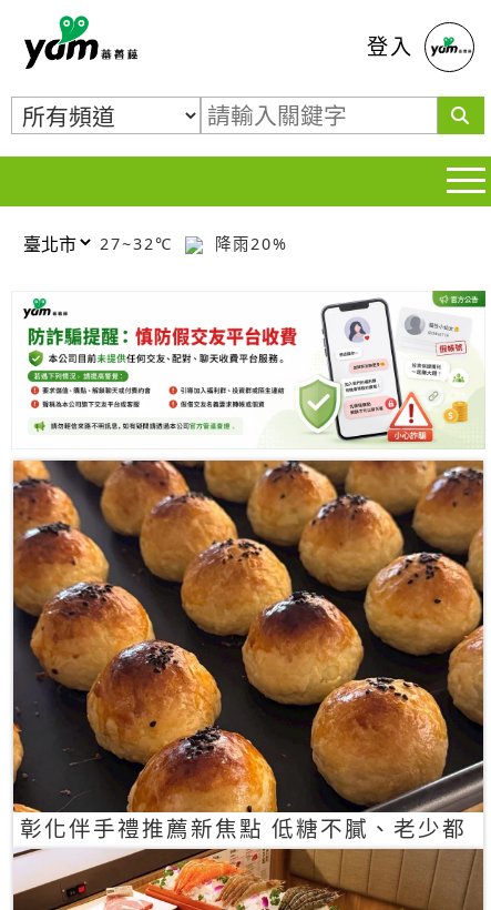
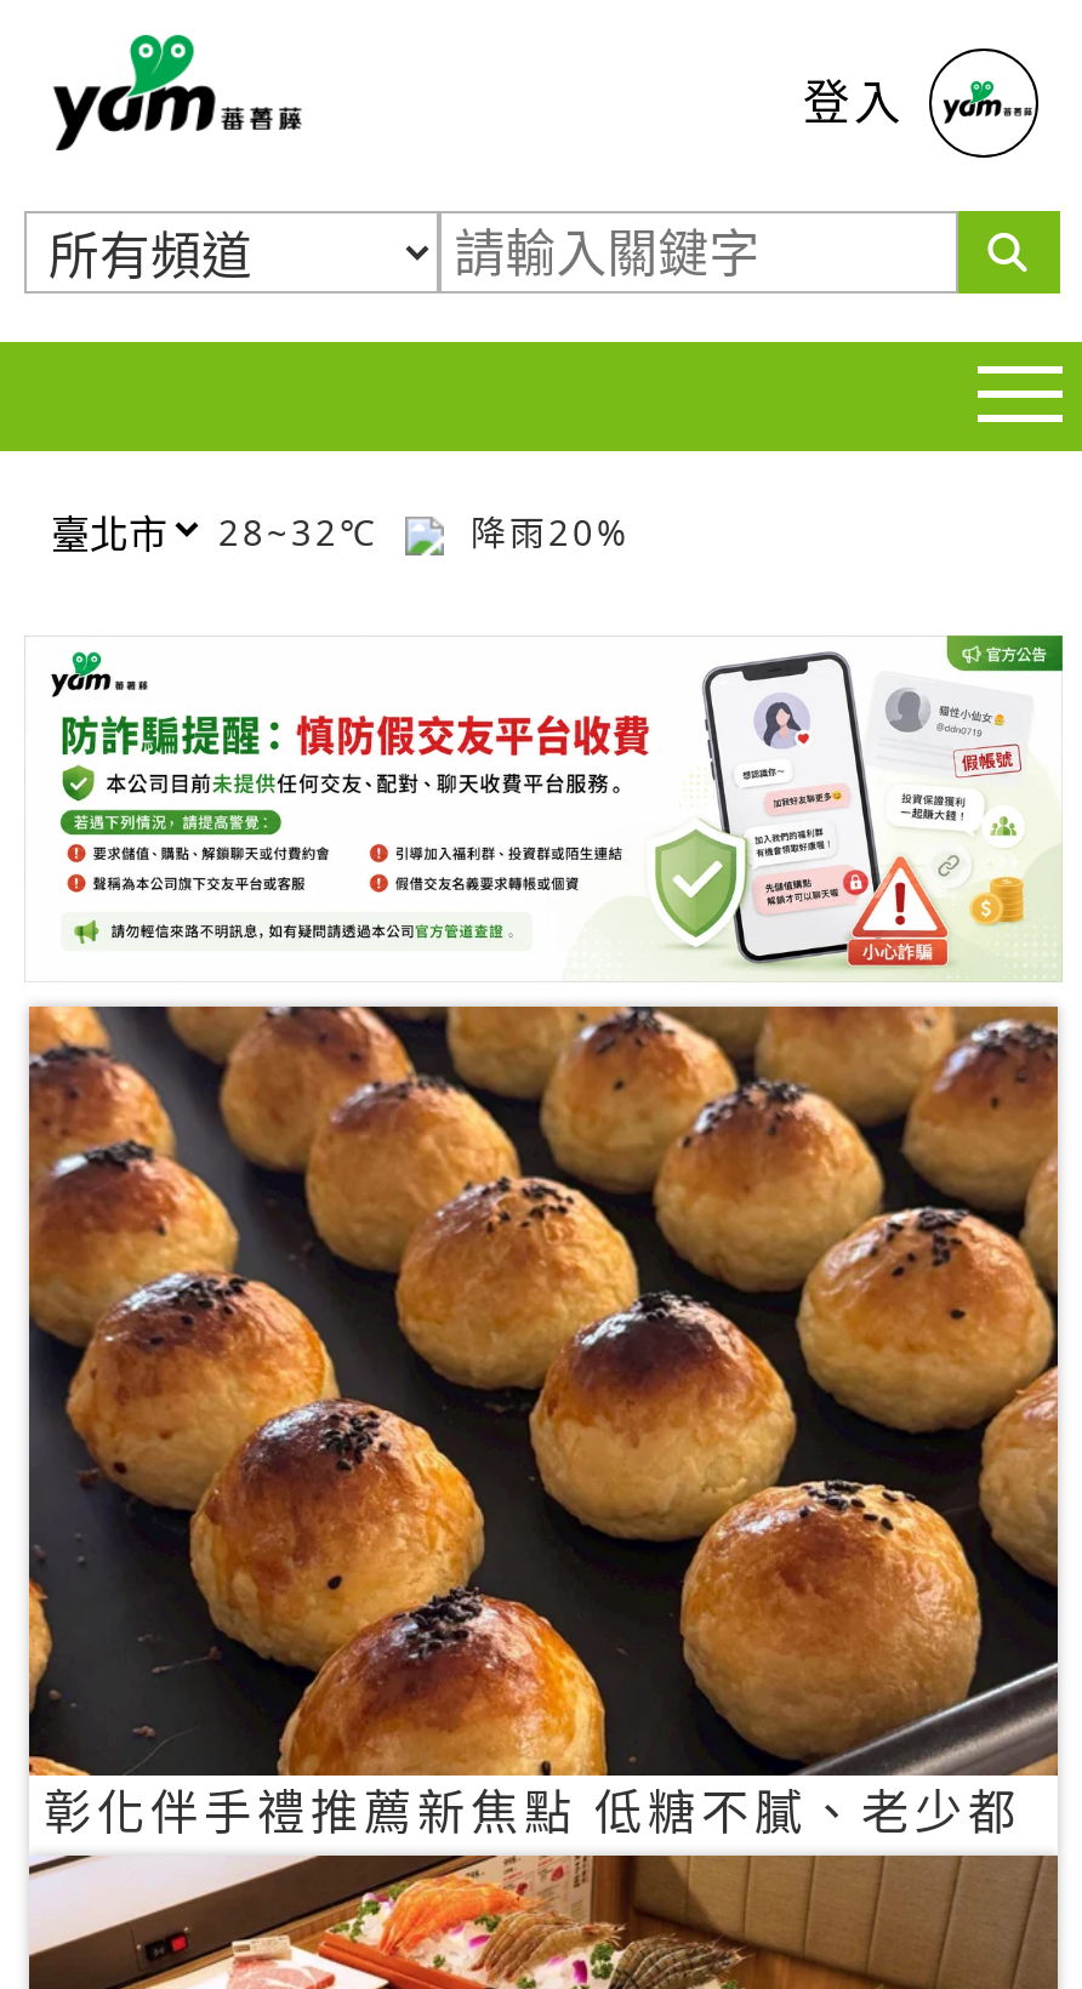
[100,232,288,254] 27~32℃ 降雨20% -> [218,508,631,554] 28~32℃ 降雨20%

